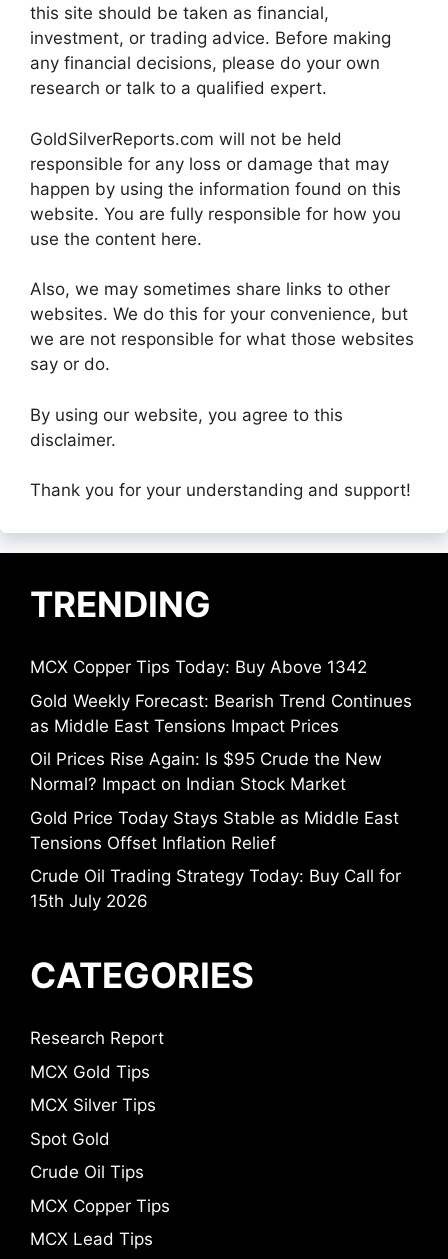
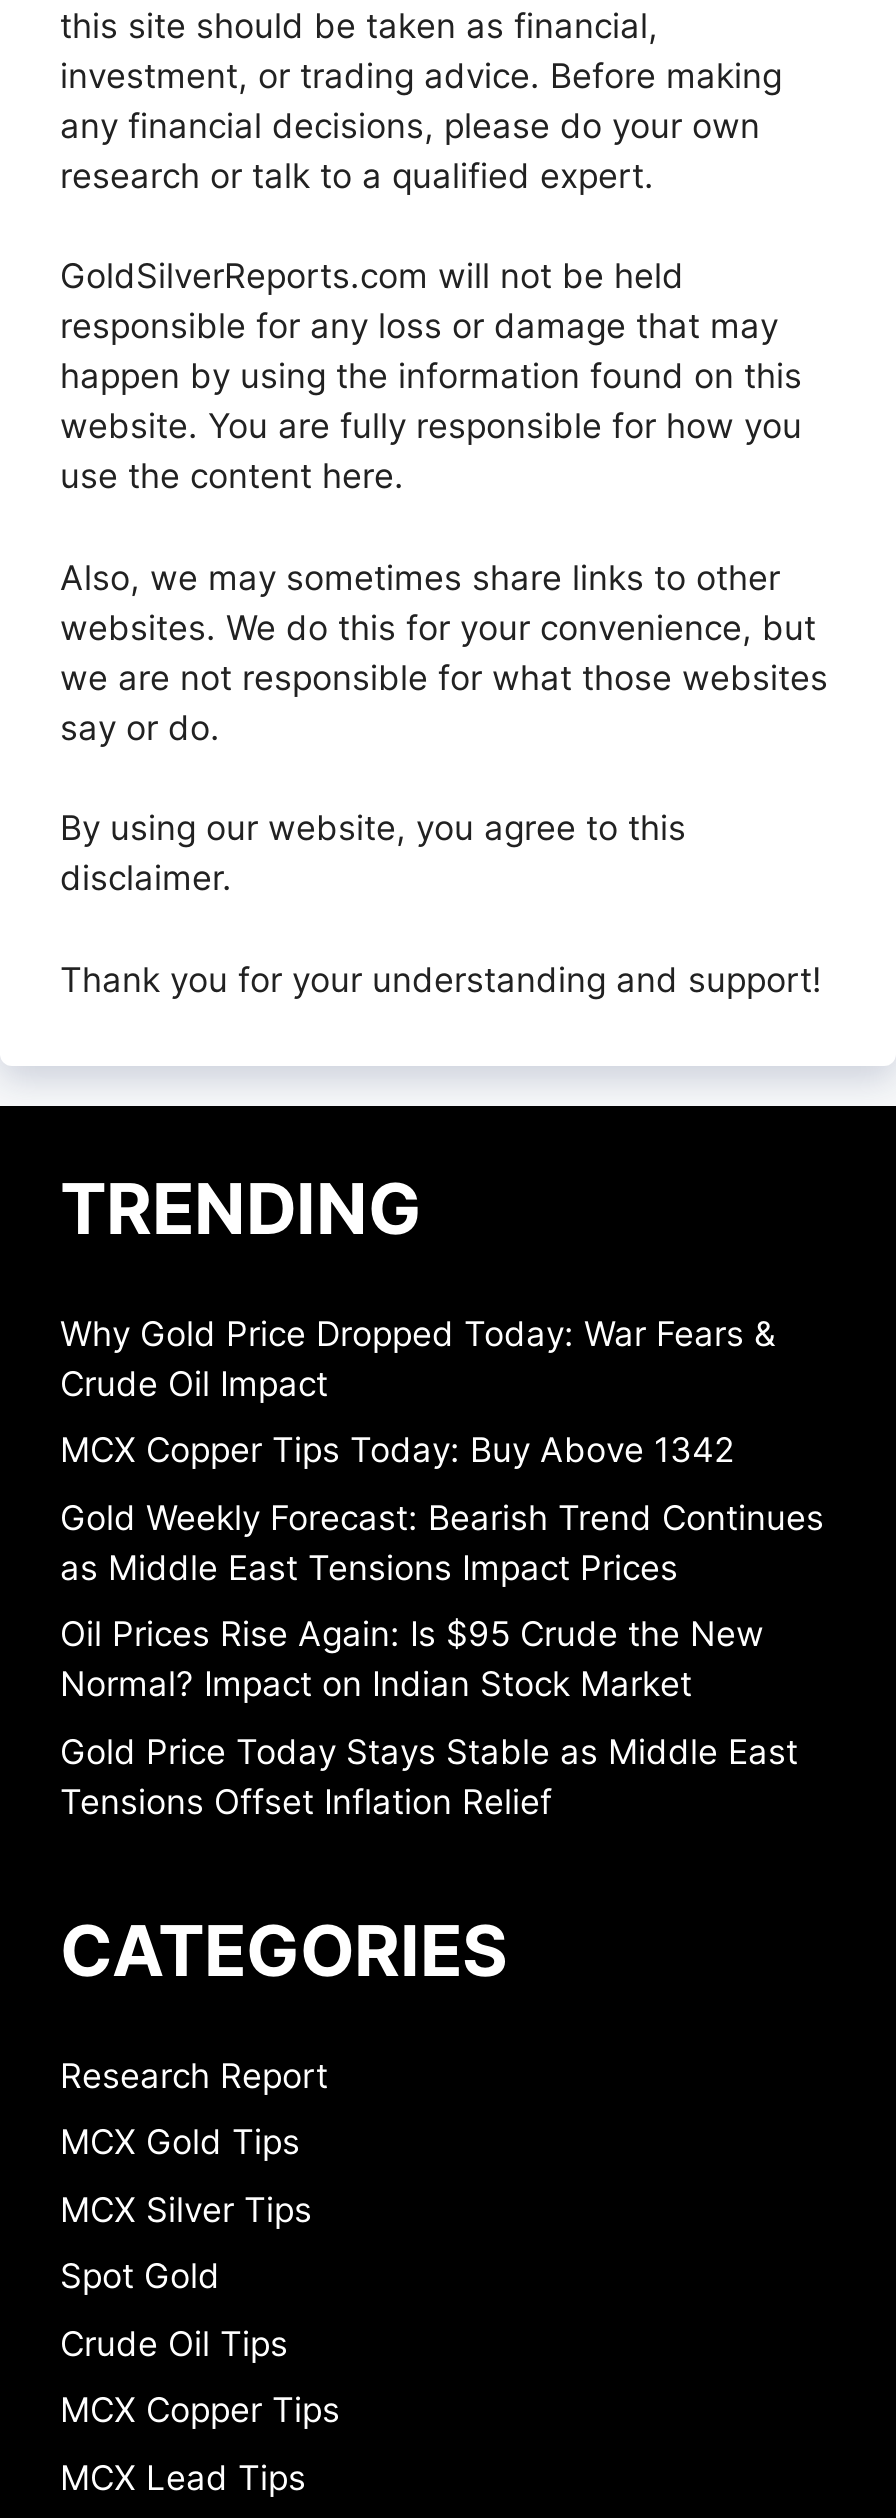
none -> [60,1314,776,1404] Why Gold Price Dropped Today: War Fears & | Crude Oil Impact
moved [30,657,412,852] -> [60,1431,824,1822]: MCX Copper Tips Today: Buy Above 1342 | Gold Weekly Forecast: Bearish Trend Continues | as Middle East Tensions Impact Prices | Oil Prices Rise Again: Is $95 Crude the New | Normal? Impact on Indian Stock Market | Gold Price Today Stays Stable as Middle East | Tensions Offset Inflation Relief
[30,866,401,911] Crude Oil Trading Strategy Today: Buy Call for | 15th July 2026 -> none

